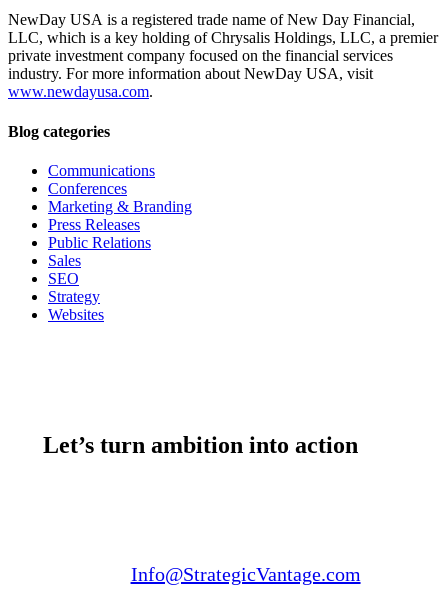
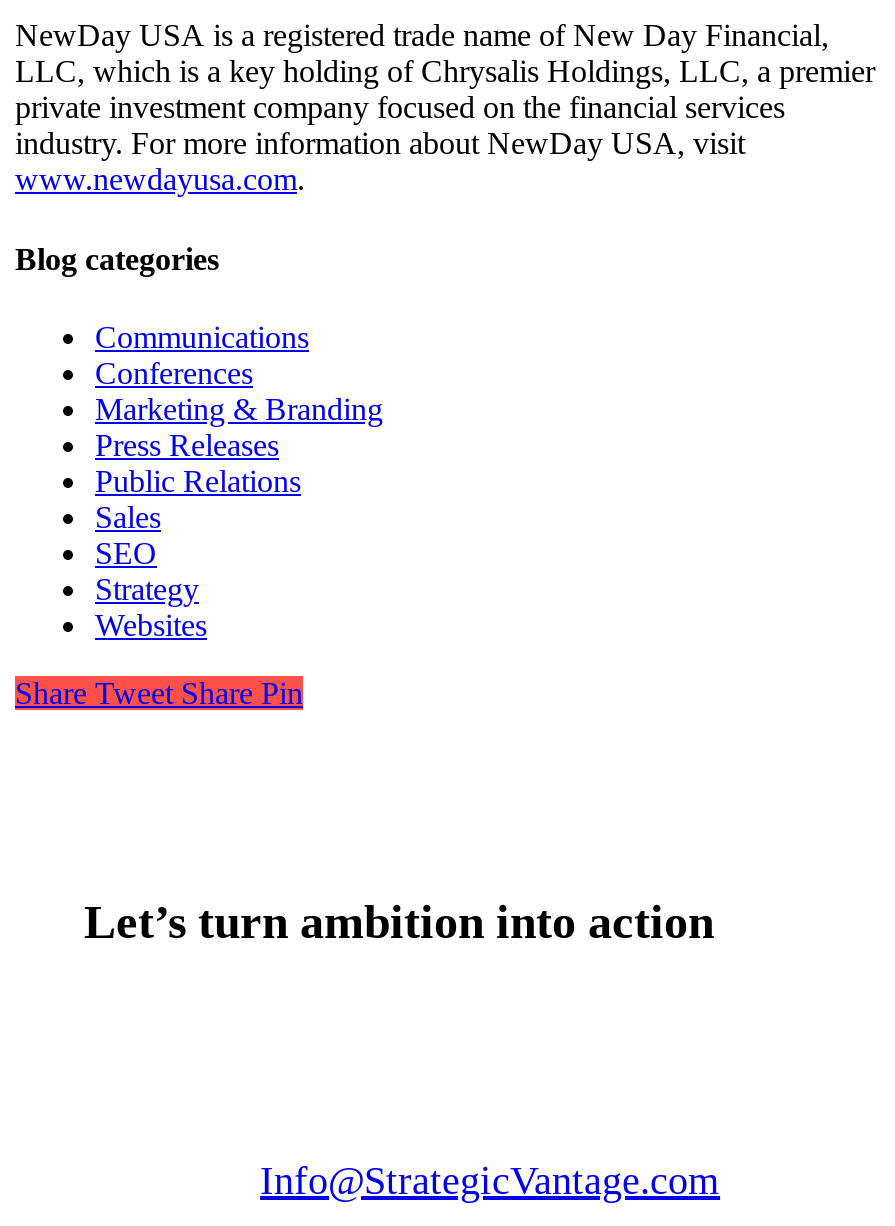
none -> [15,676,303,710] Share Tweet Share Pin

